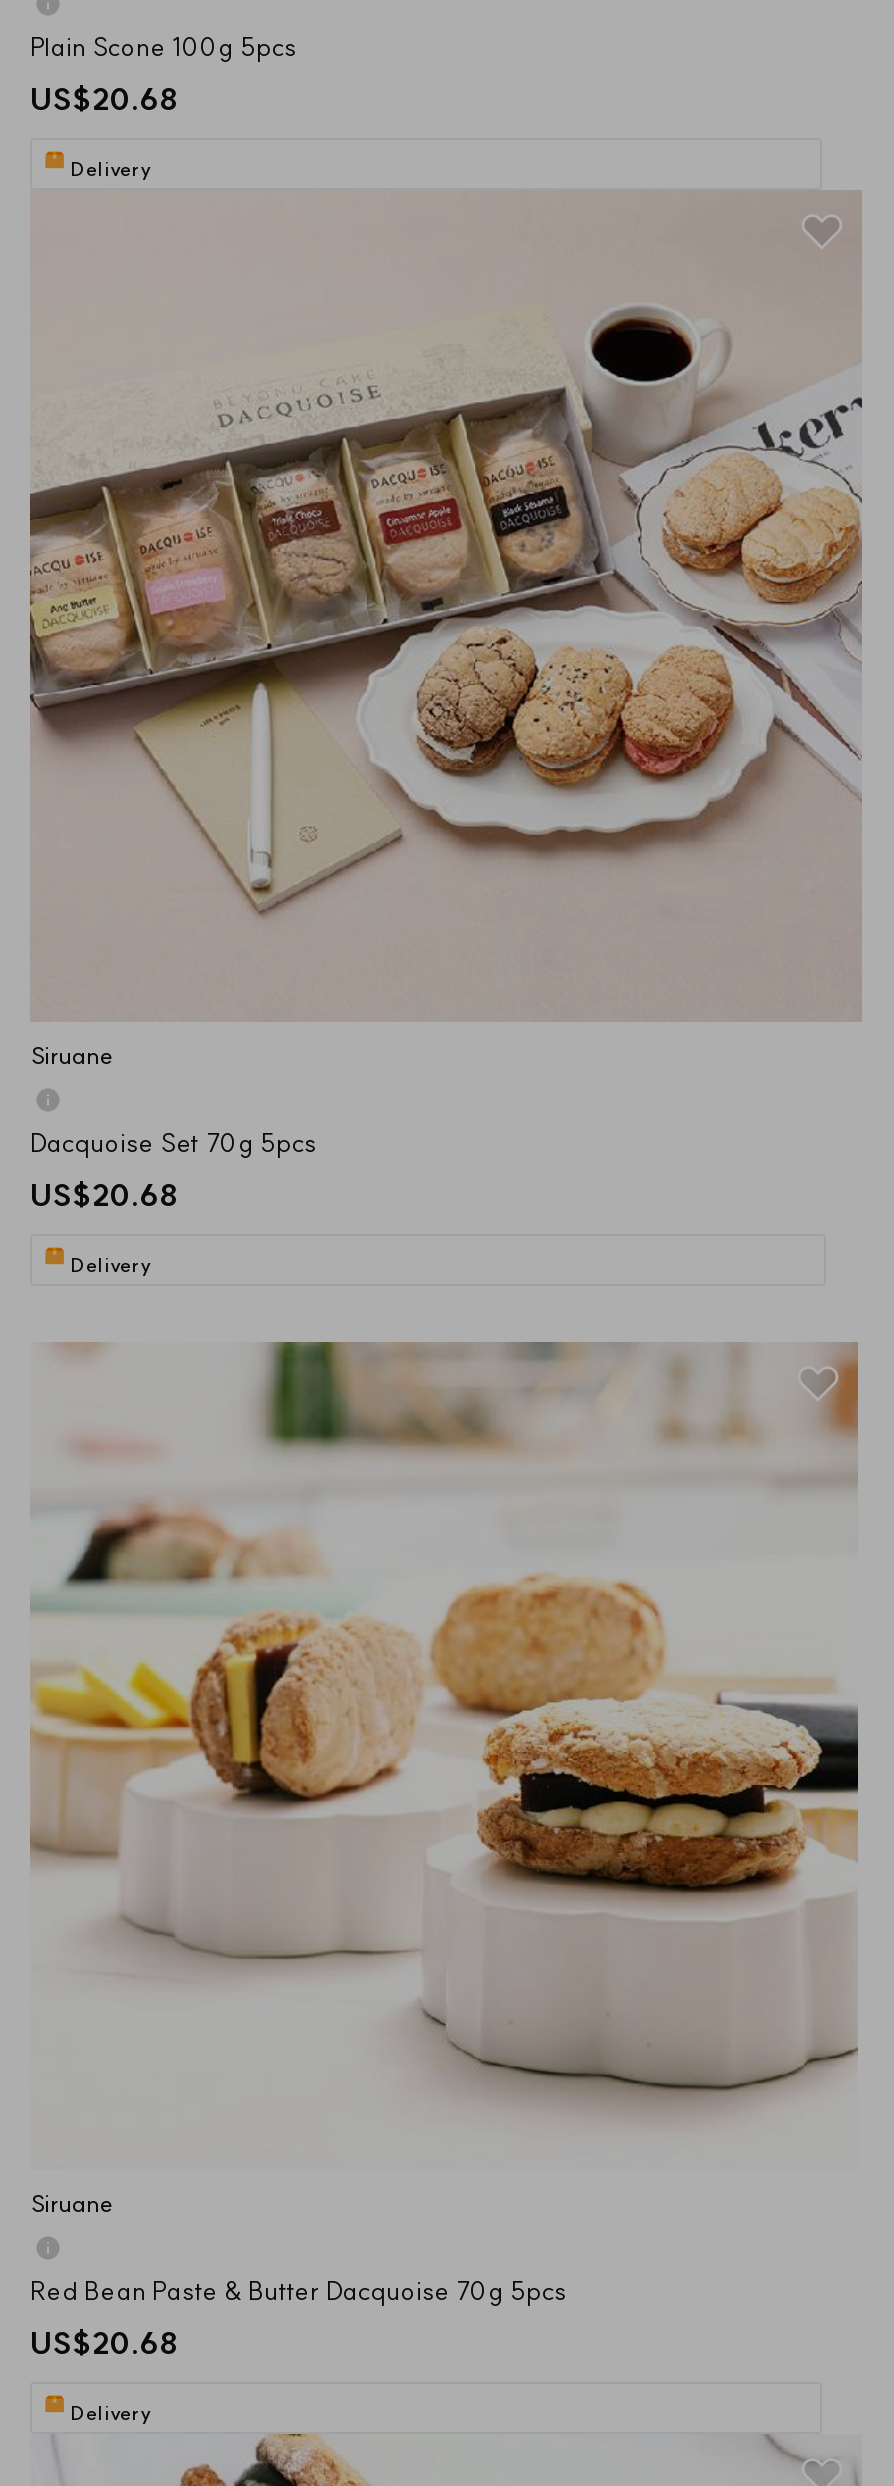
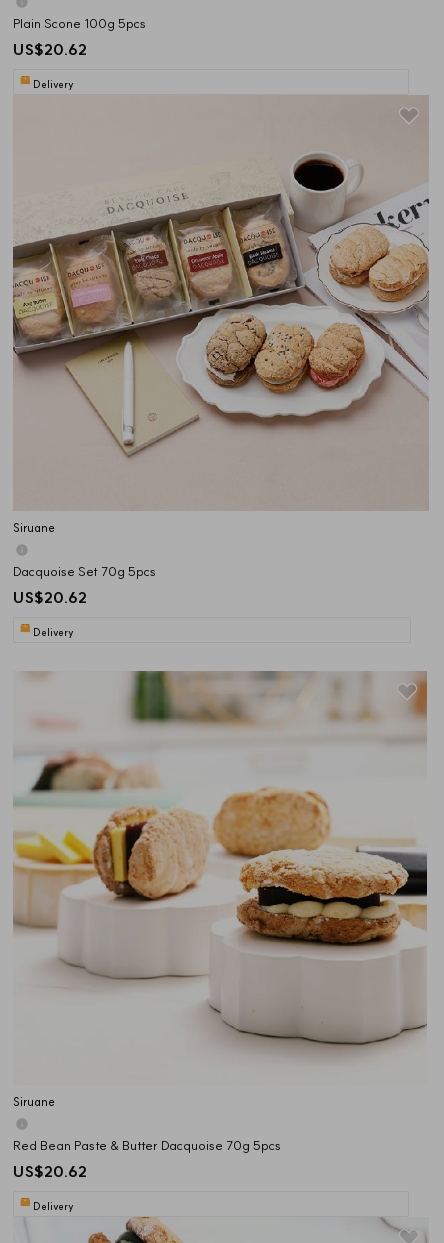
[30,80,180,118] US$20.68 -> [13,40,87,59] US$20.62
[30,1176,180,1214] US$20.68 -> [13,588,87,607] US$20.62
[30,2324,180,2362] US$20.68 -> [13,1162,87,1181] US$20.62

